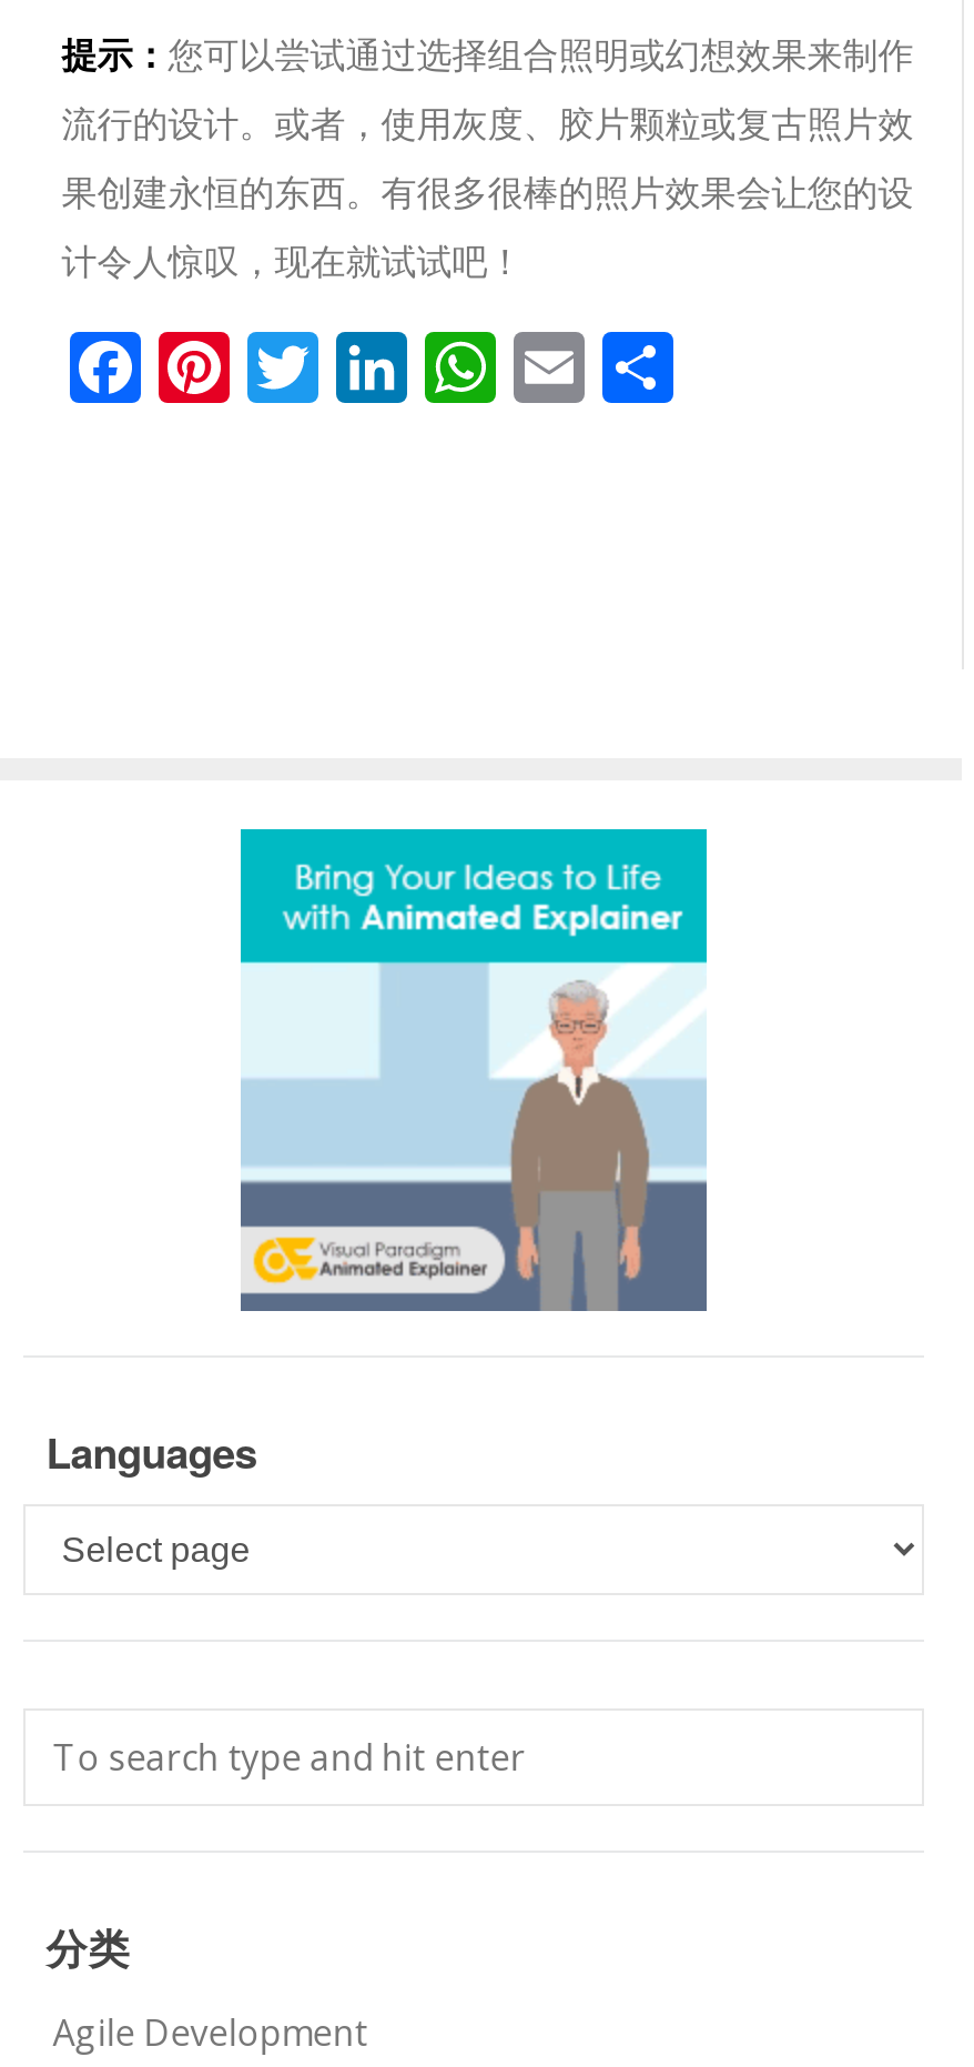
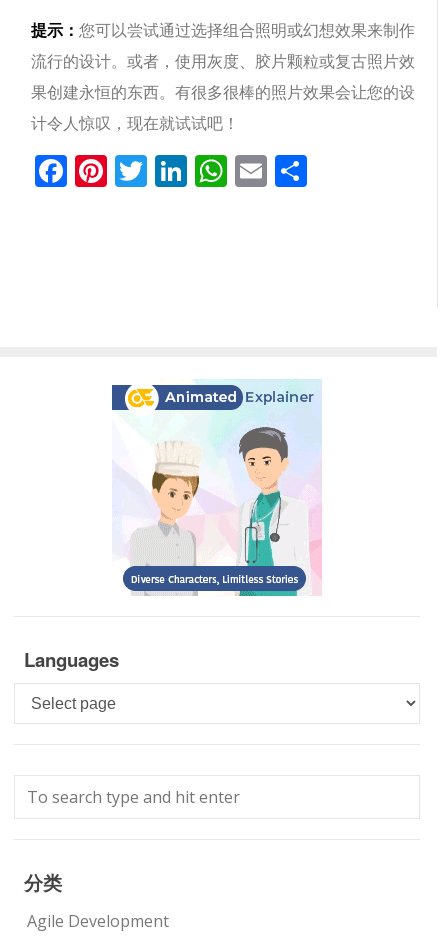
[239,827,709,1313] [image] -> [111,379,322,597] [image]

